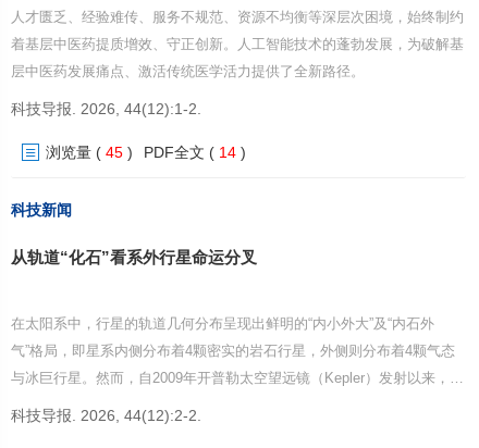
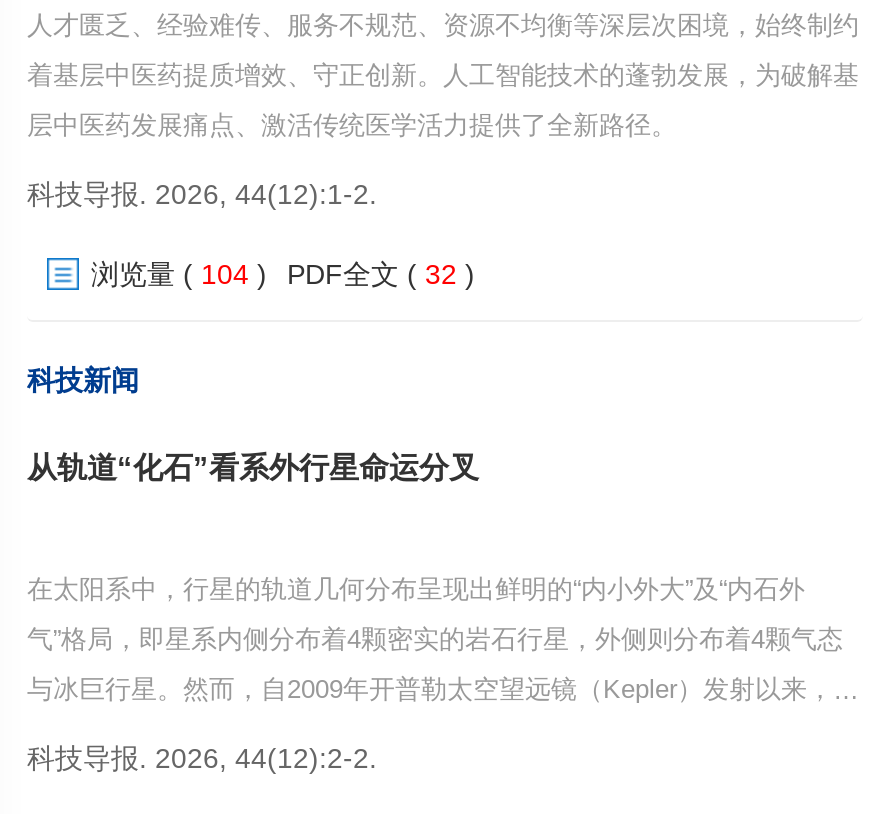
[46,144,133,161] 浏览量( 45) -> [91,259,267,291] 浏览量( 104)
[144,144,246,161] PDF全文( 14) -> [287,259,475,291] PDF全文( 32)

